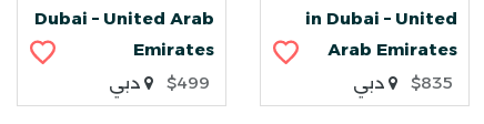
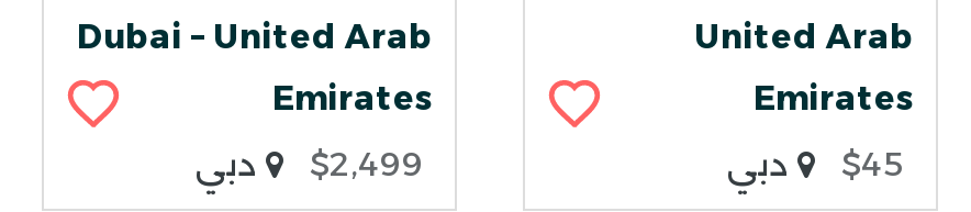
[305,7,457,28] in Dubai – United -> [694,14,914,56] United Arab
[327,38,457,59] Arab Emirates -> [754,76,914,118] Emirates
[167,71,210,92] $499 -> [310,142,424,183] $2,499
[411,71,453,92] $835 -> [841,142,905,183] $45

